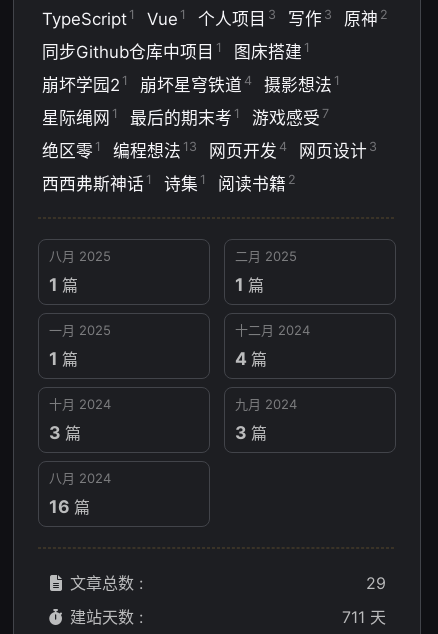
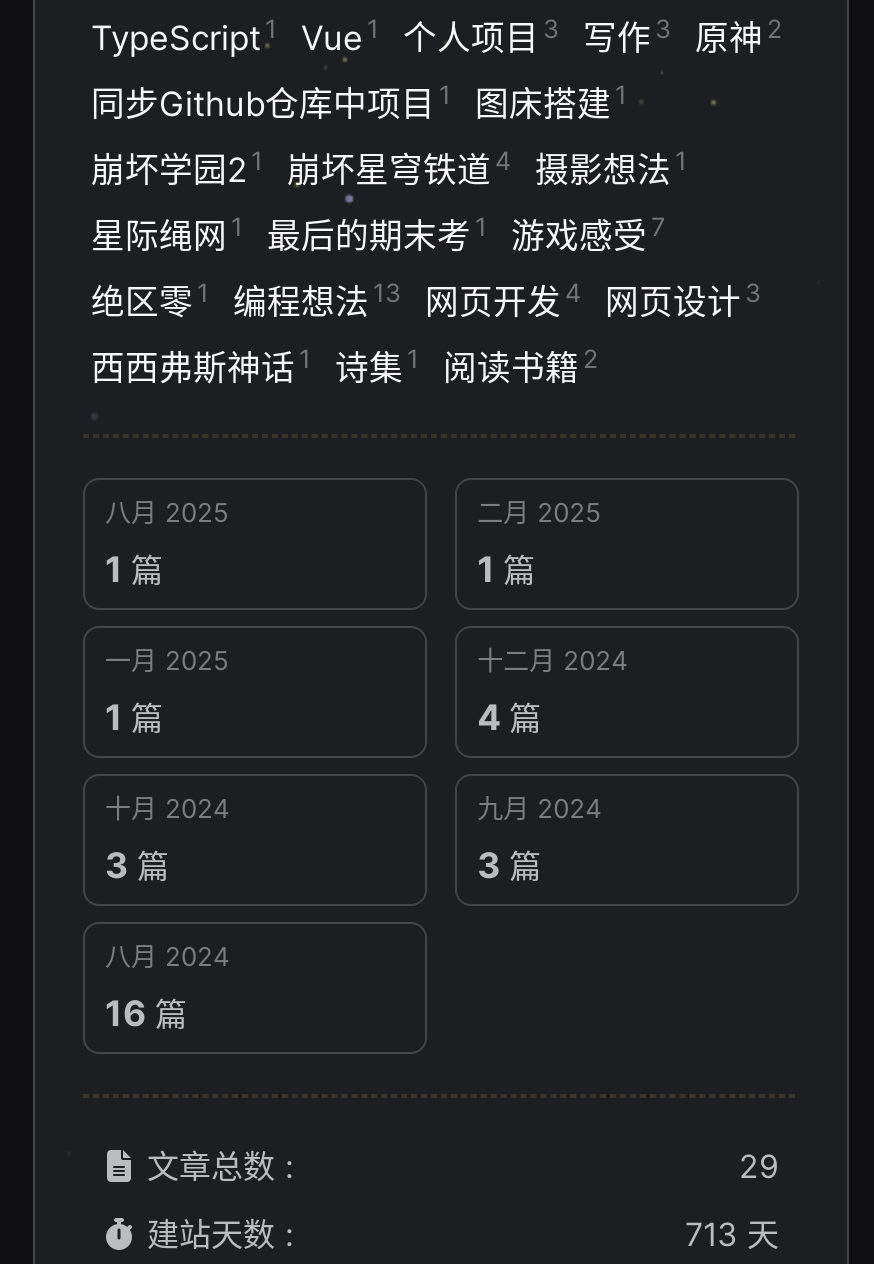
[342,607,386,627] 711 天 -> [685,1214,779,1254] 713 天

